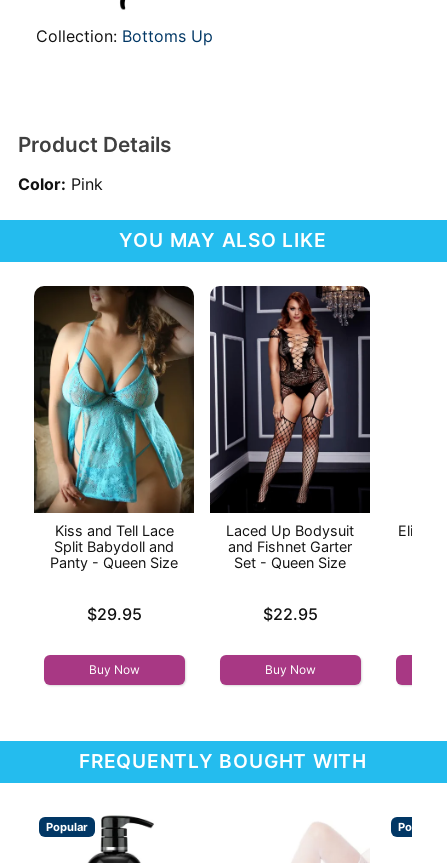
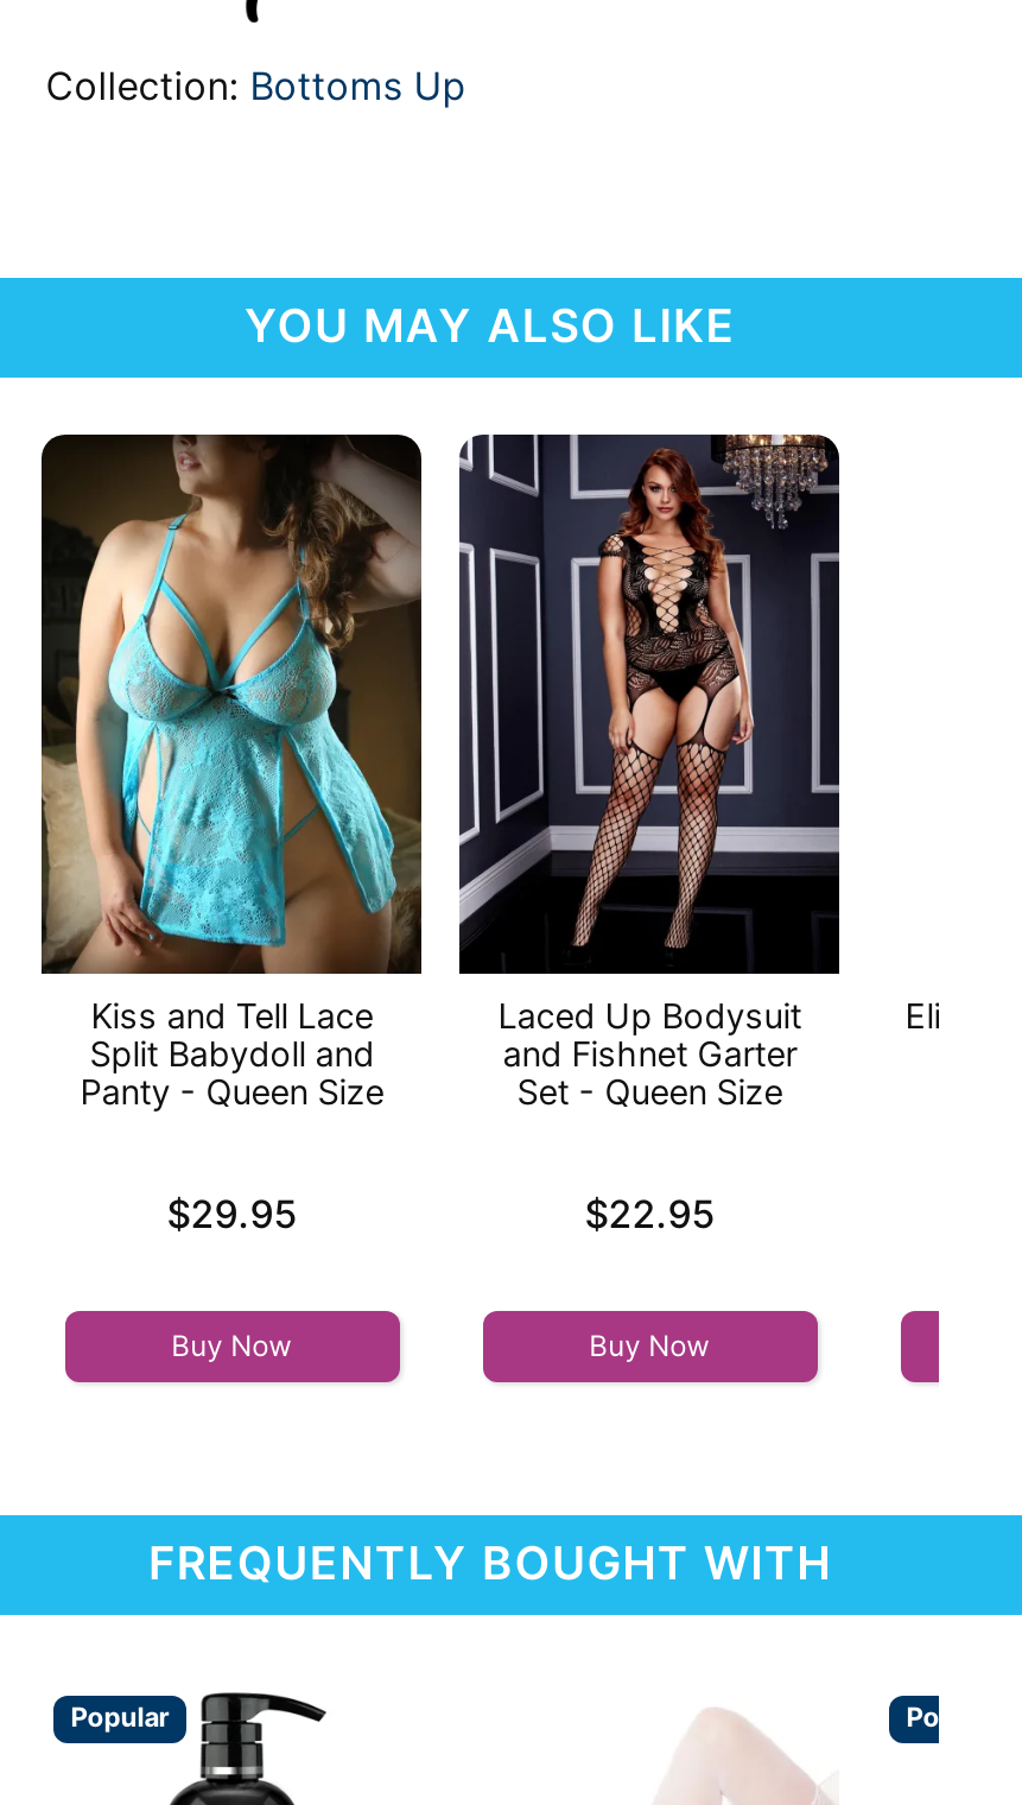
[18,132,171,194] Product Details | Color: Pink -> none

